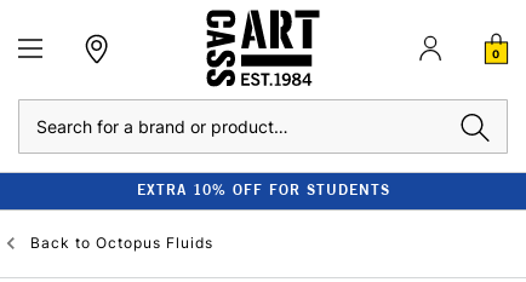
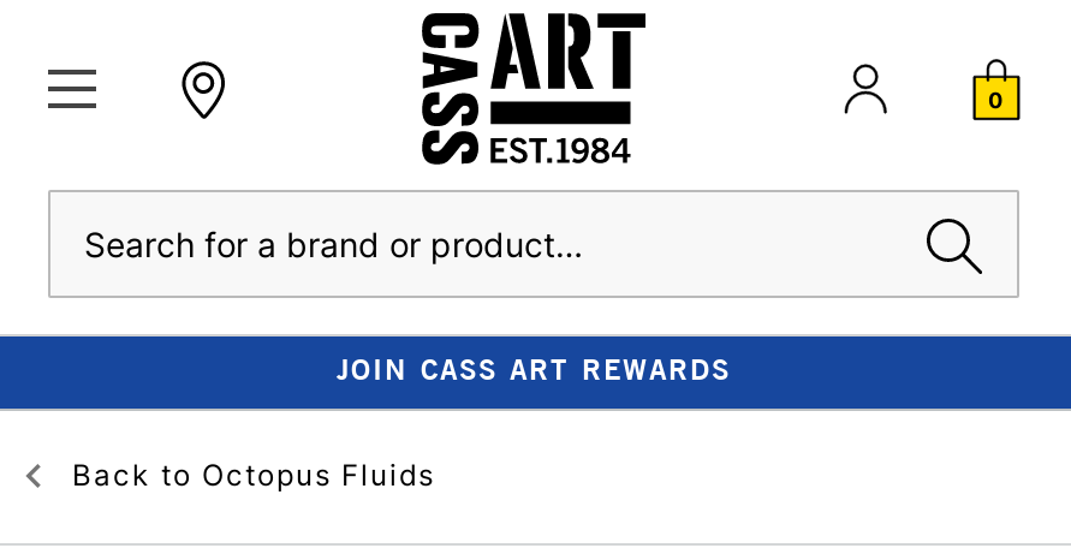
[136,180,390,198] EXTRA 10% OFF FOR STUDENTS -> [337,351,731,387] JOIN CASS ART REWARDS

